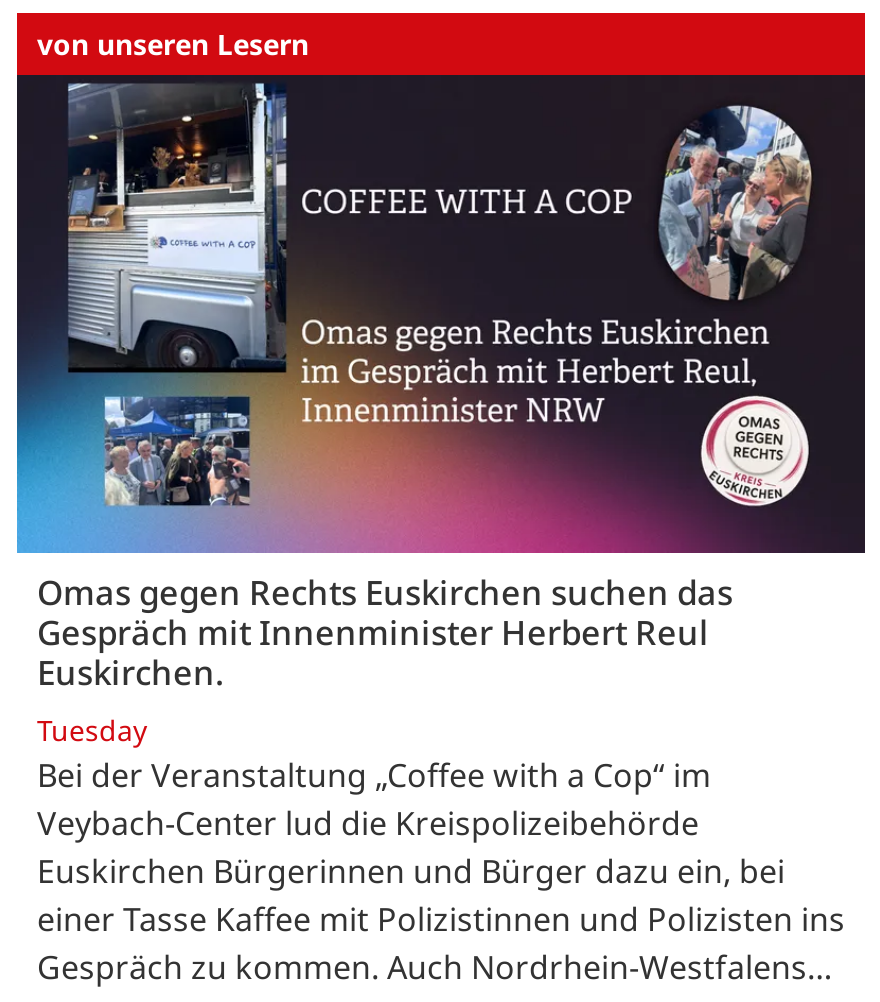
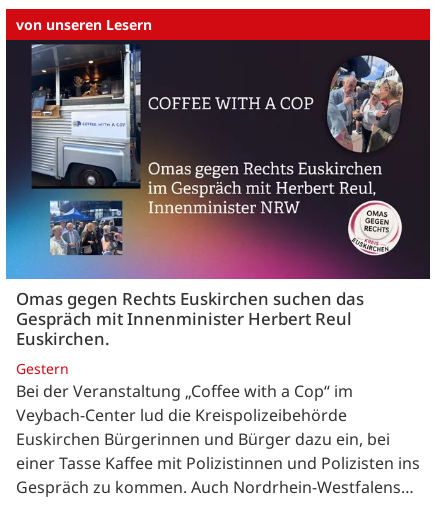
[37,711,147,749] Tuesday -> [16,358,69,377] Gestern

